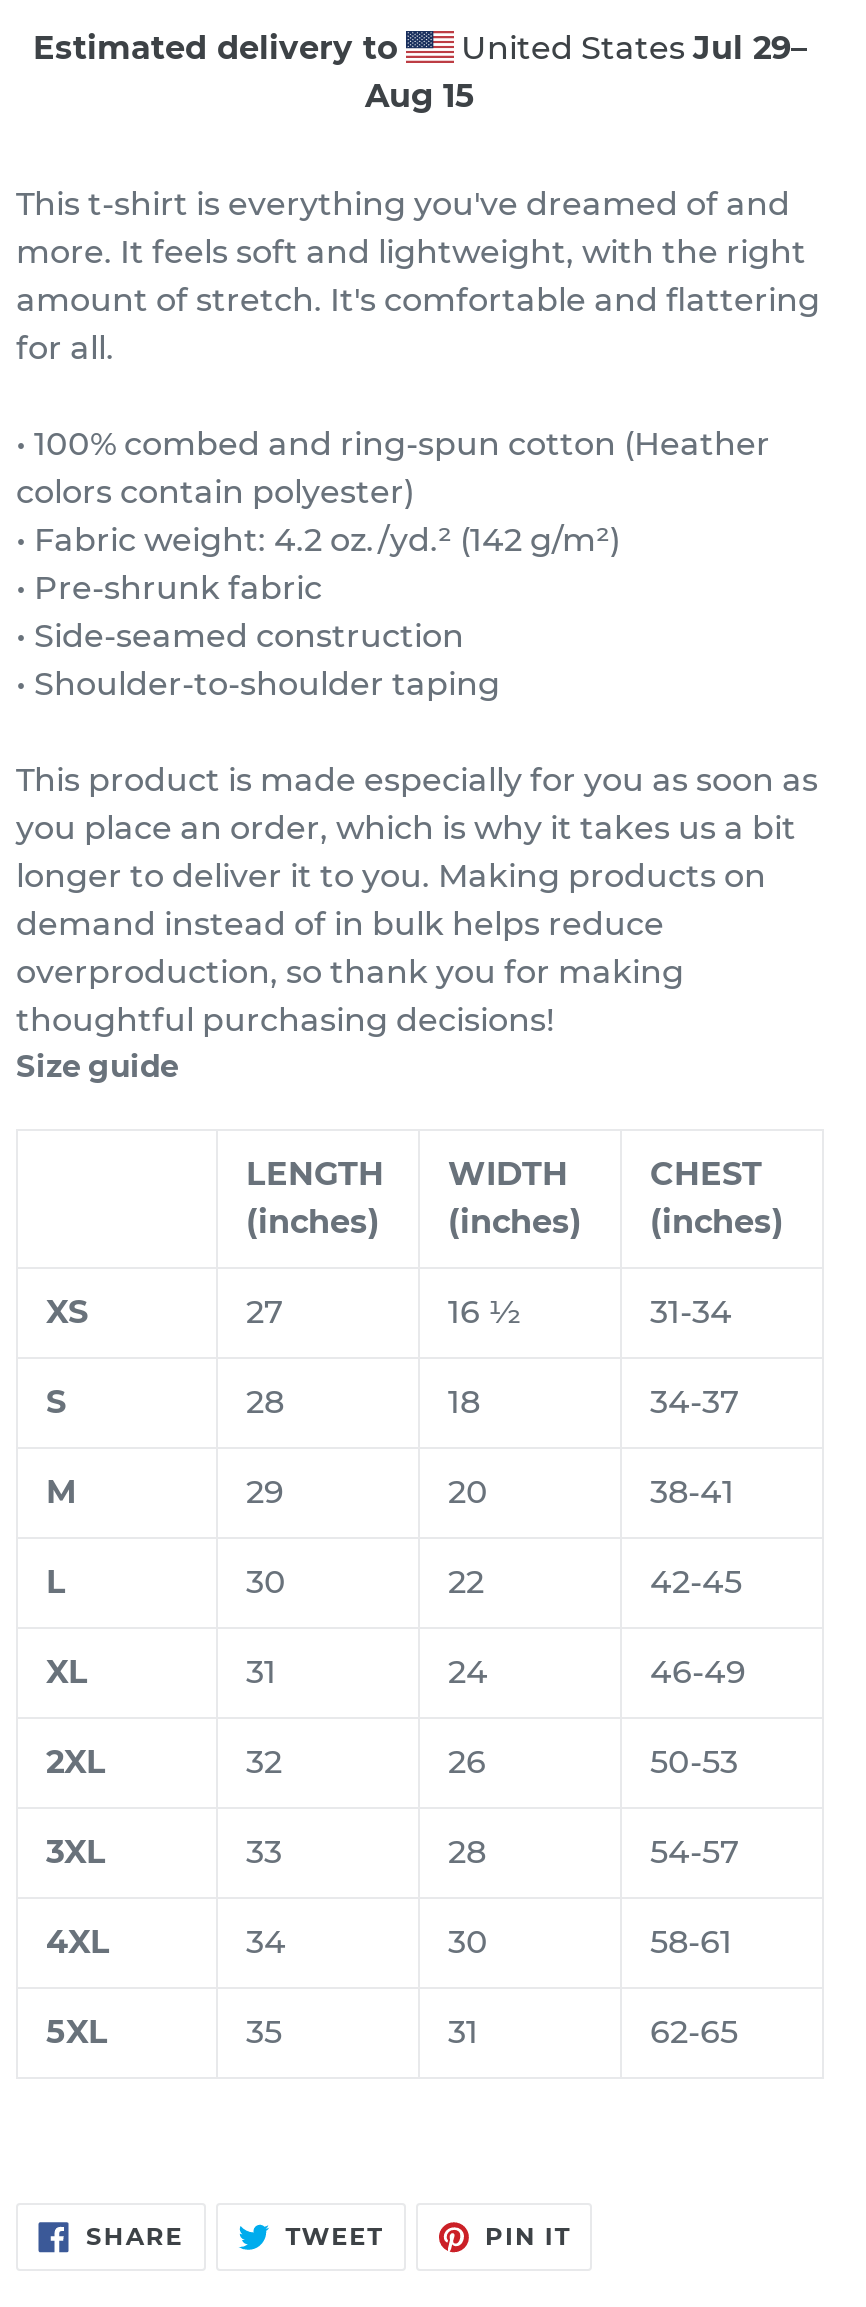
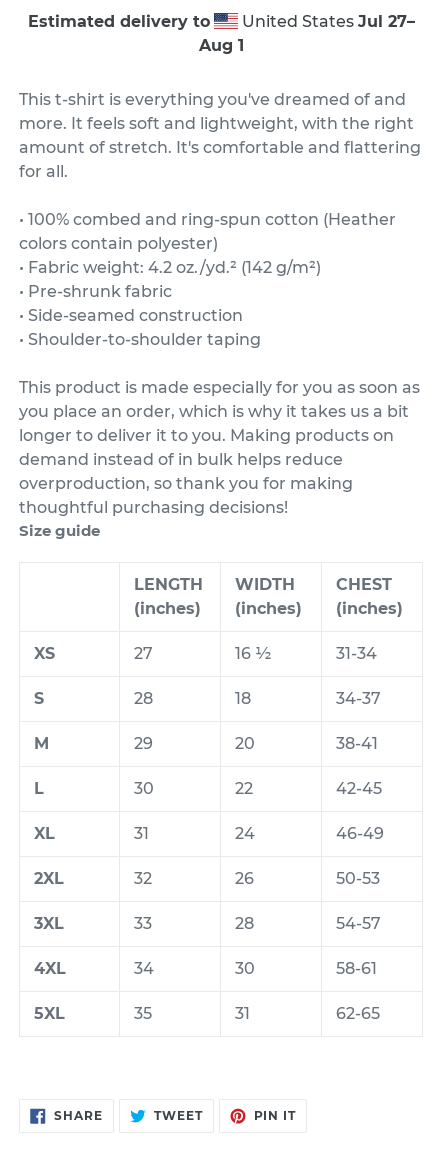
[453,30,807,68] United States Jul 29– -> [237,12,414,31] United States Jul 27–
[365,78,475,116] Aug 15 -> [198,36,243,55] Aug 1

